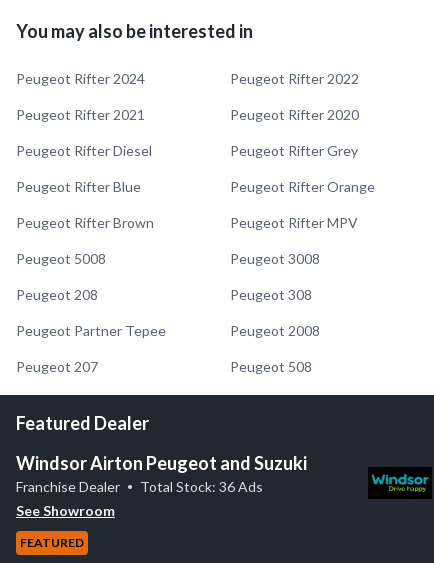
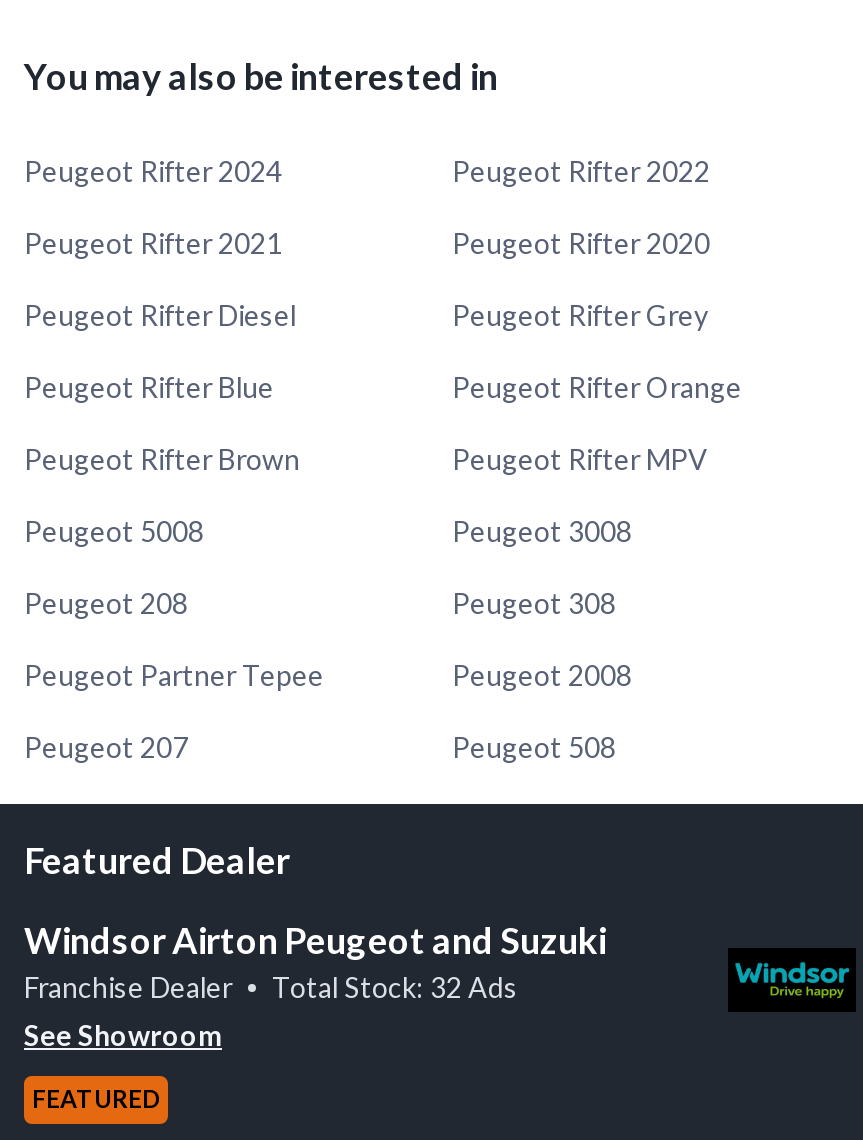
[140,478,263,495] Total Stock: 36 Ads -> [272,970,518,1004] Total Stock: 32 Ads

